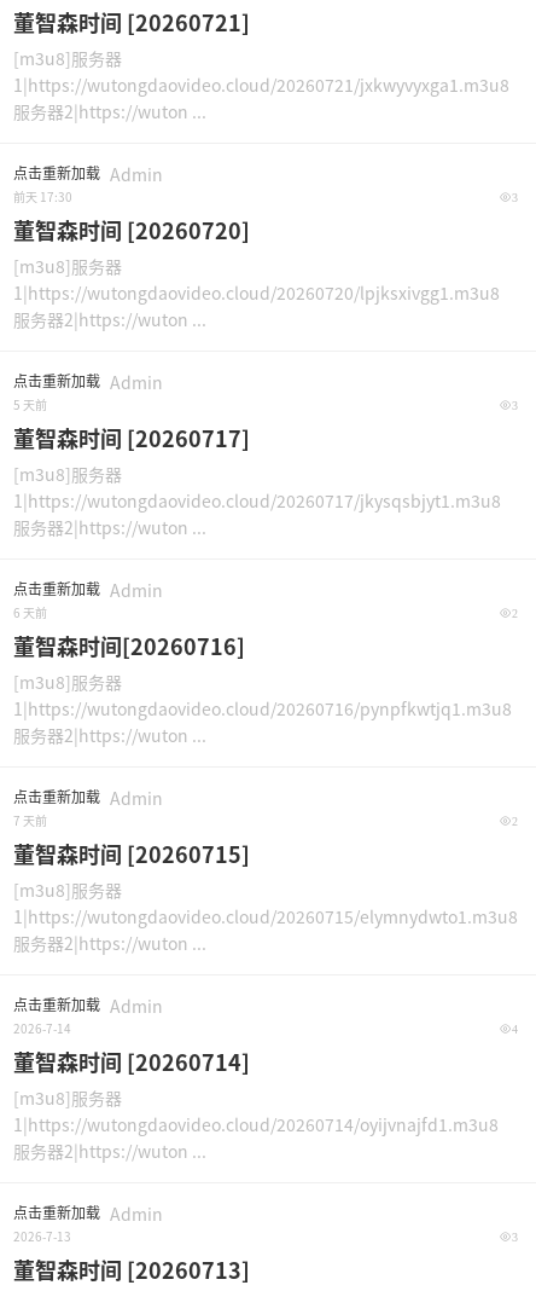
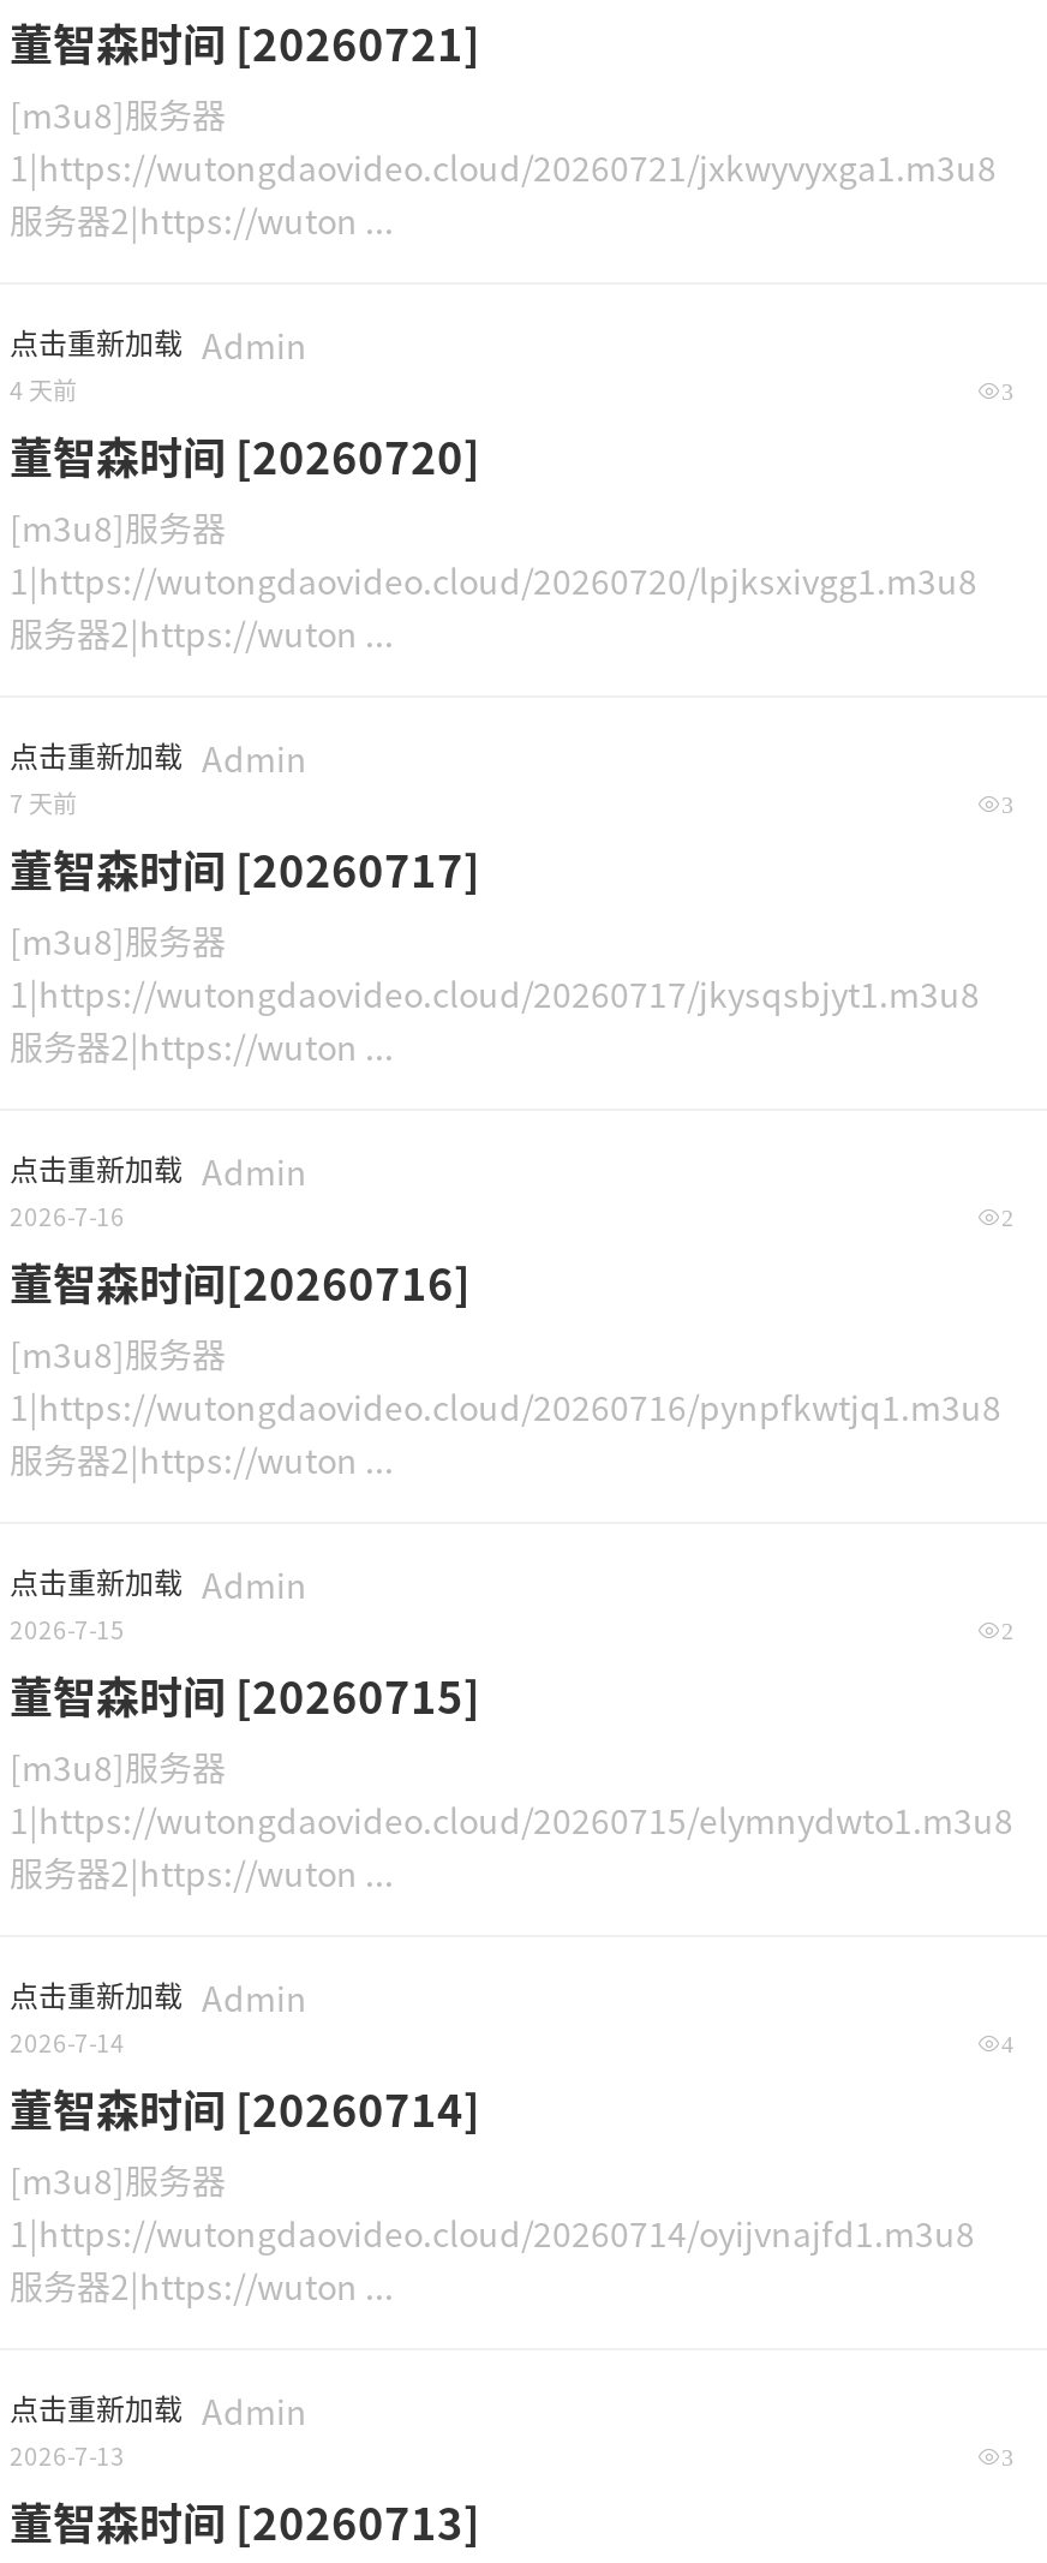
[13,187,72,205] 前天 17:30 -> [10,371,77,407] 4 天前
[13,395,47,413] 5 天前 -> [10,784,77,820] 7 天前
[13,603,47,621] 6 天前 -> [10,1197,125,1233] 2026-7-16
[13,811,47,829] 7 天前 -> [10,1611,125,1647] 2026-7-15

